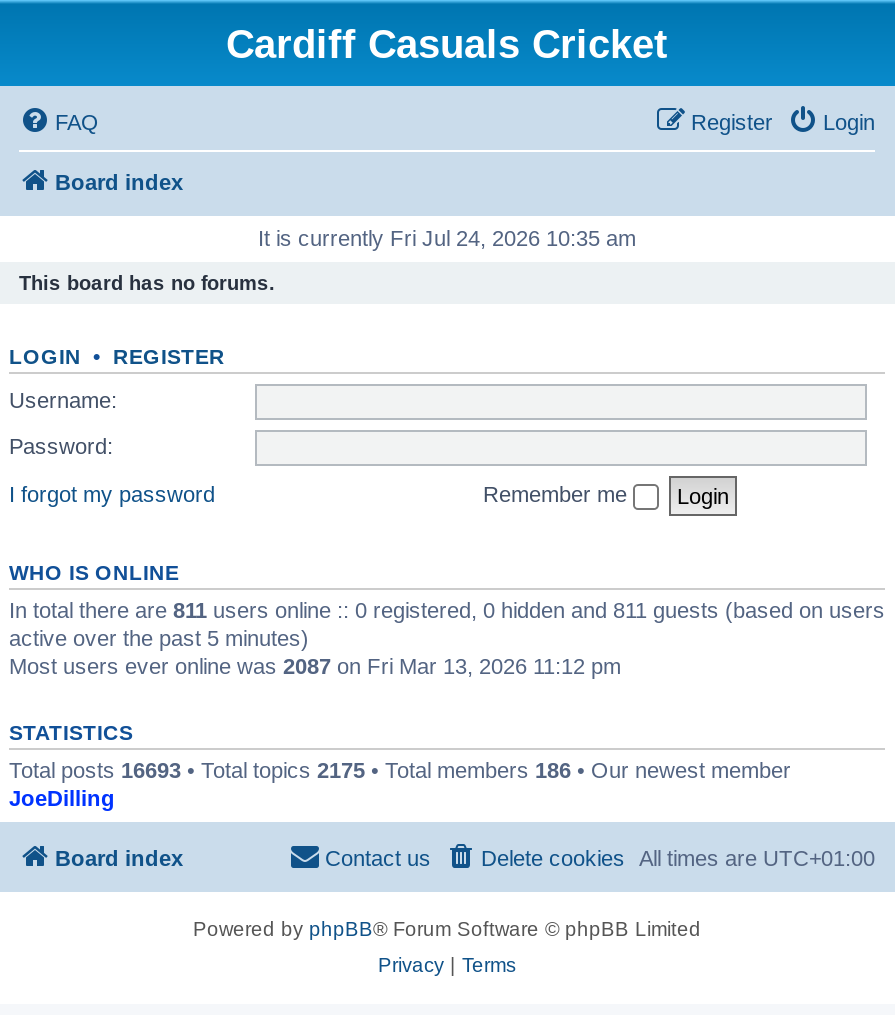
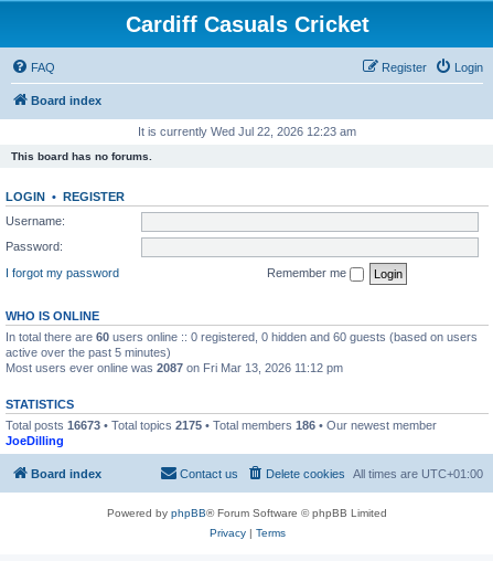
[258,226,636,250] It is currently Fri Jul 24, 2026 10:35 am -> [138,125,356,138] It is currently Wed Jul 22, 2026 12:23 am
[9,597,885,621] In total there are 811 users online :: 0 registered, 0 hidden and 811 guests (based on users -> [6,330,478,343] In total there are 60 users online :: 0 registered, 0 hidden and 60 guests (based on users
[9,757,791,781] Total posts 16693 • Total topics 2175 • Total members 186 • Our newest member -> [6,418,437,431] Total posts 16673 • Total topics 2175 • Total members 186 • Our newest member

